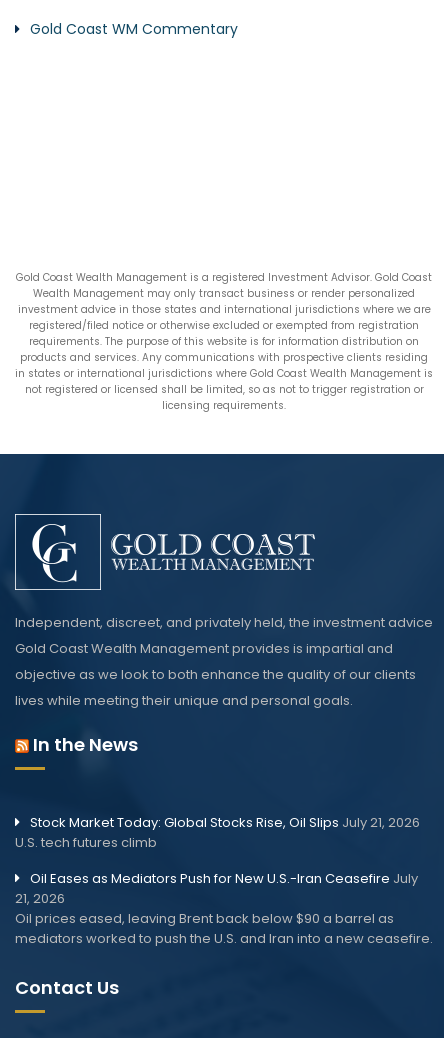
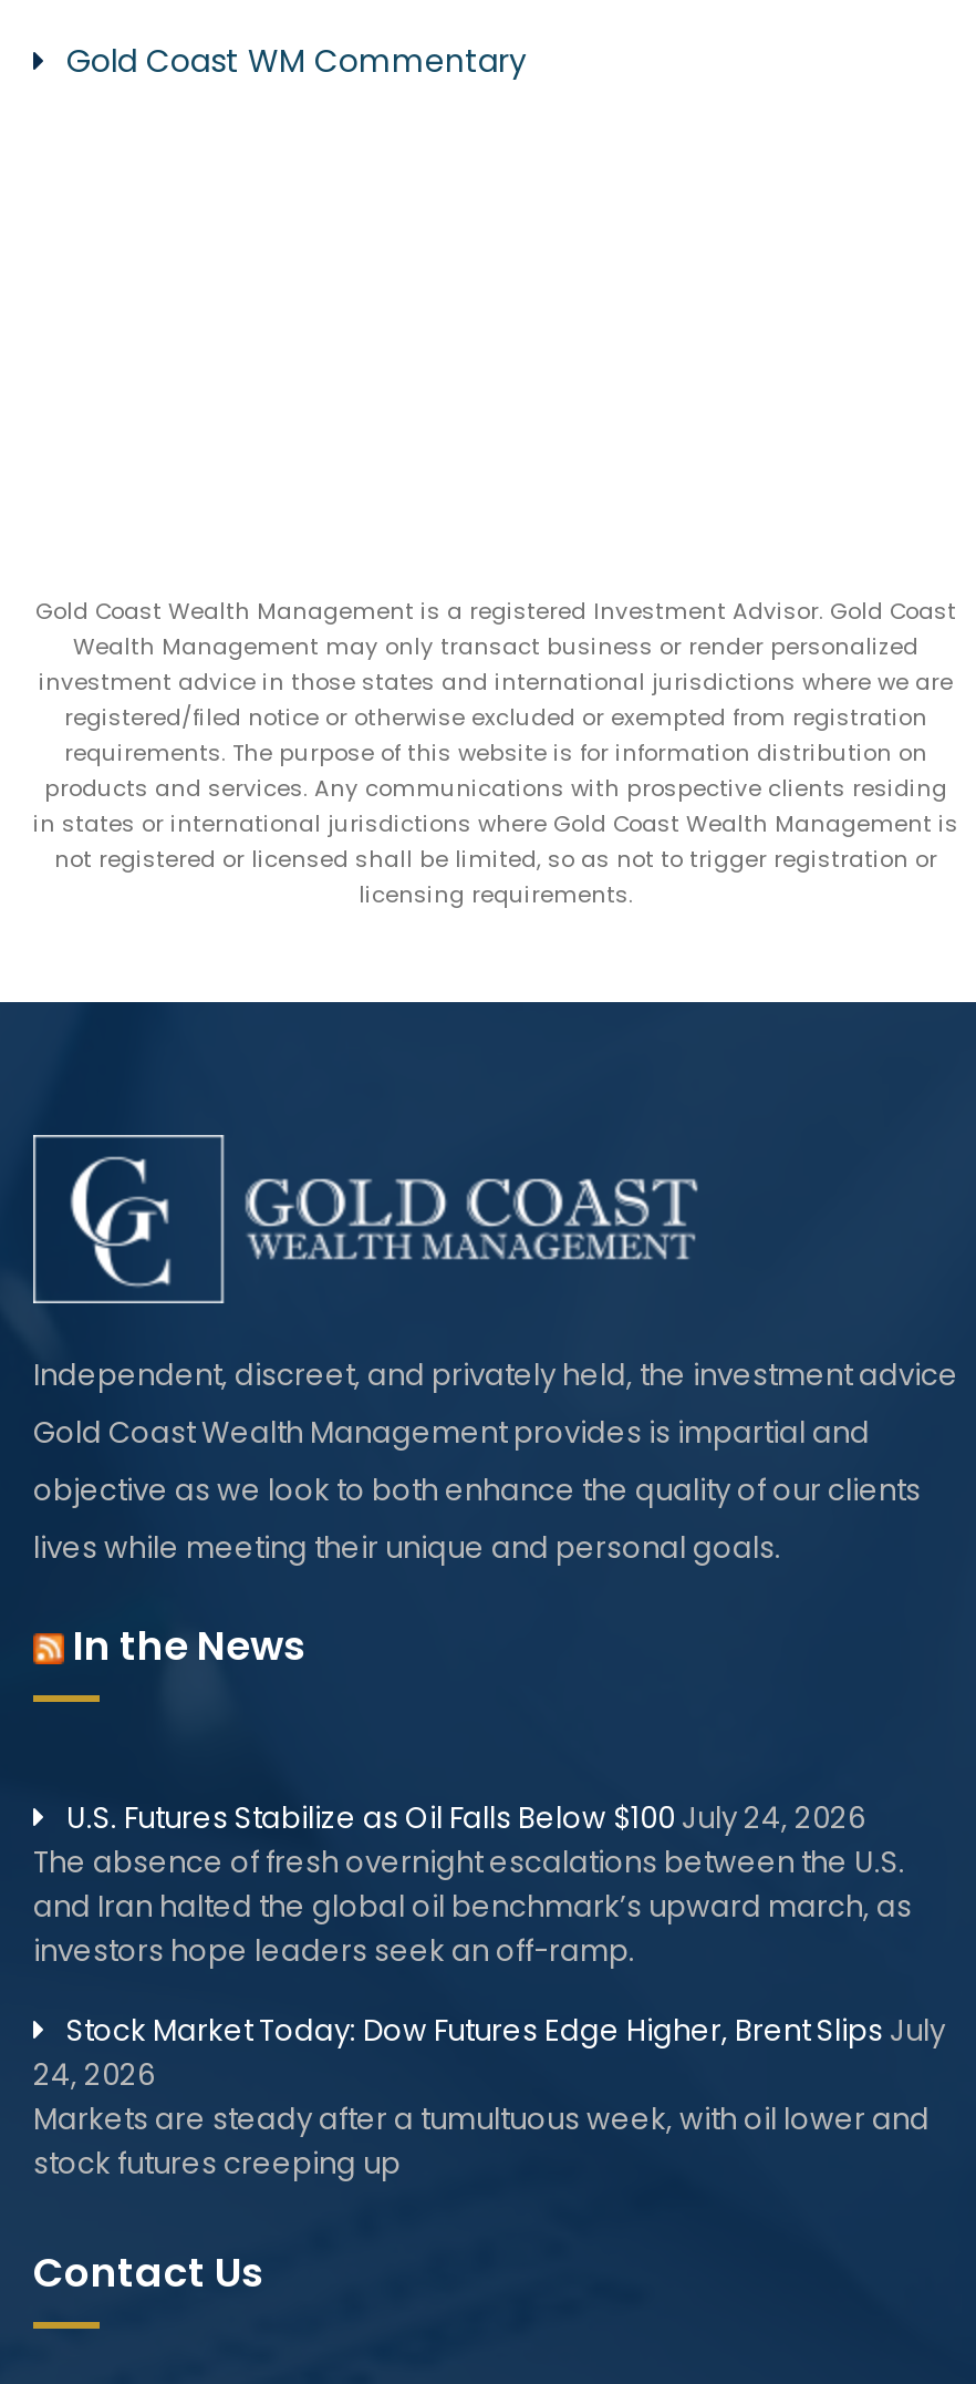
[15,813,420,852] Stock Market Today: Global Stocks Rise, Oil Slips July 21, 2026 | U.S. tech futures climb -> [33,1798,912,1973] U.S. Futures Stabilize as Oil Falls Below $100 July 24, 2026 | The absence of fresh overnight escalations between the U.S. | and Iran halted the global oil benchmark’s upward march, as | investors hope leaders seek an off-ramp.
[15,869,433,948] Oil Eases as Mediators Push for New U.S.-Iran Ceasefire July | 21, 2026 | Oil prices eased, leaving Brent back below $90 a barrel as | mediators worked to push the U.S. and Iran into a new ceasefire. -> [33,2010,945,2185] Stock Market Today: Dow Futures Edge Higher, Brent Slips July | 24, 2026 | Markets are steady after a tumultuous week, with oil lower and | stock futures creeping up

